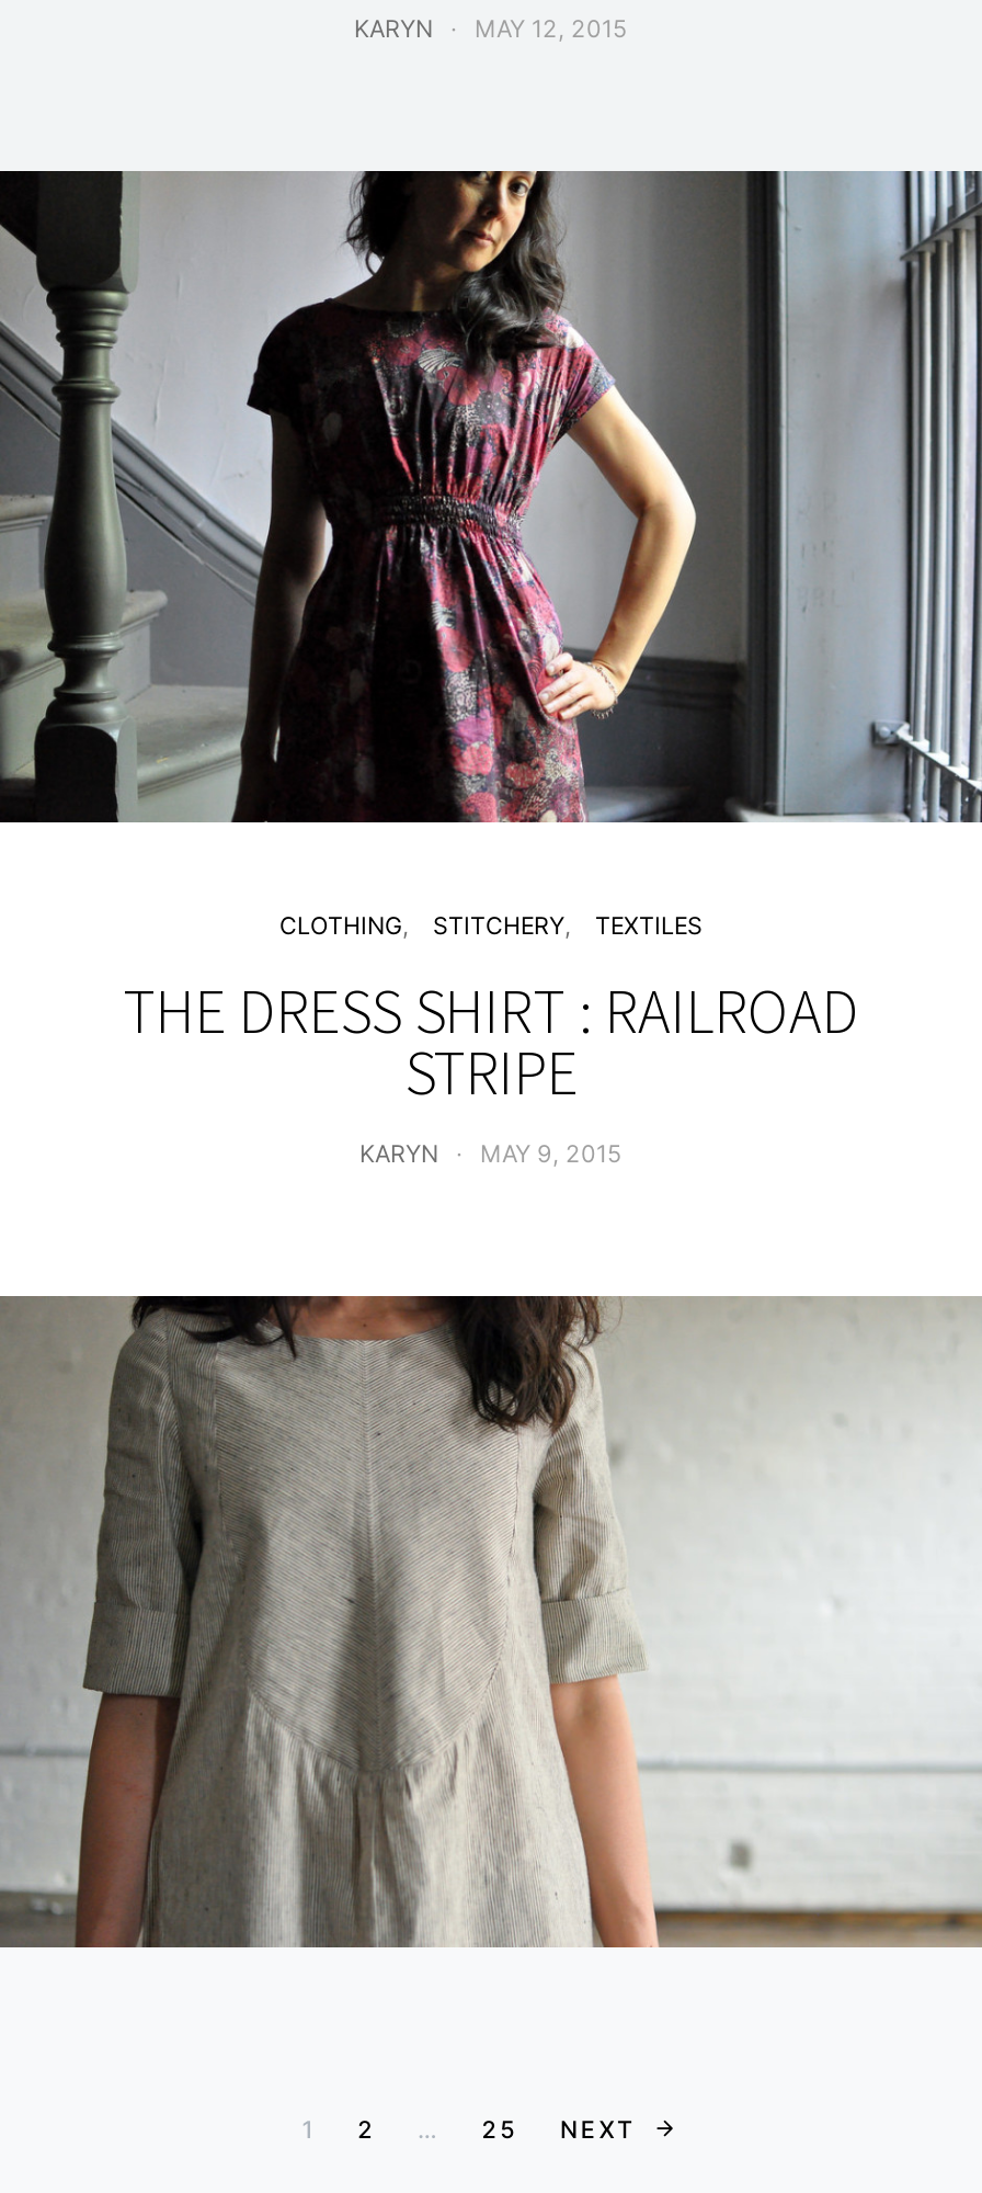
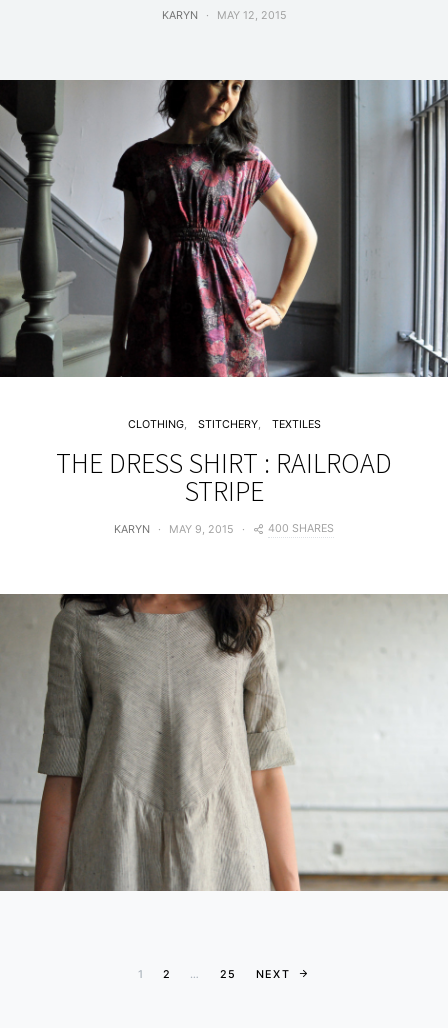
none -> [268,522,334,535] 400 SHARES

